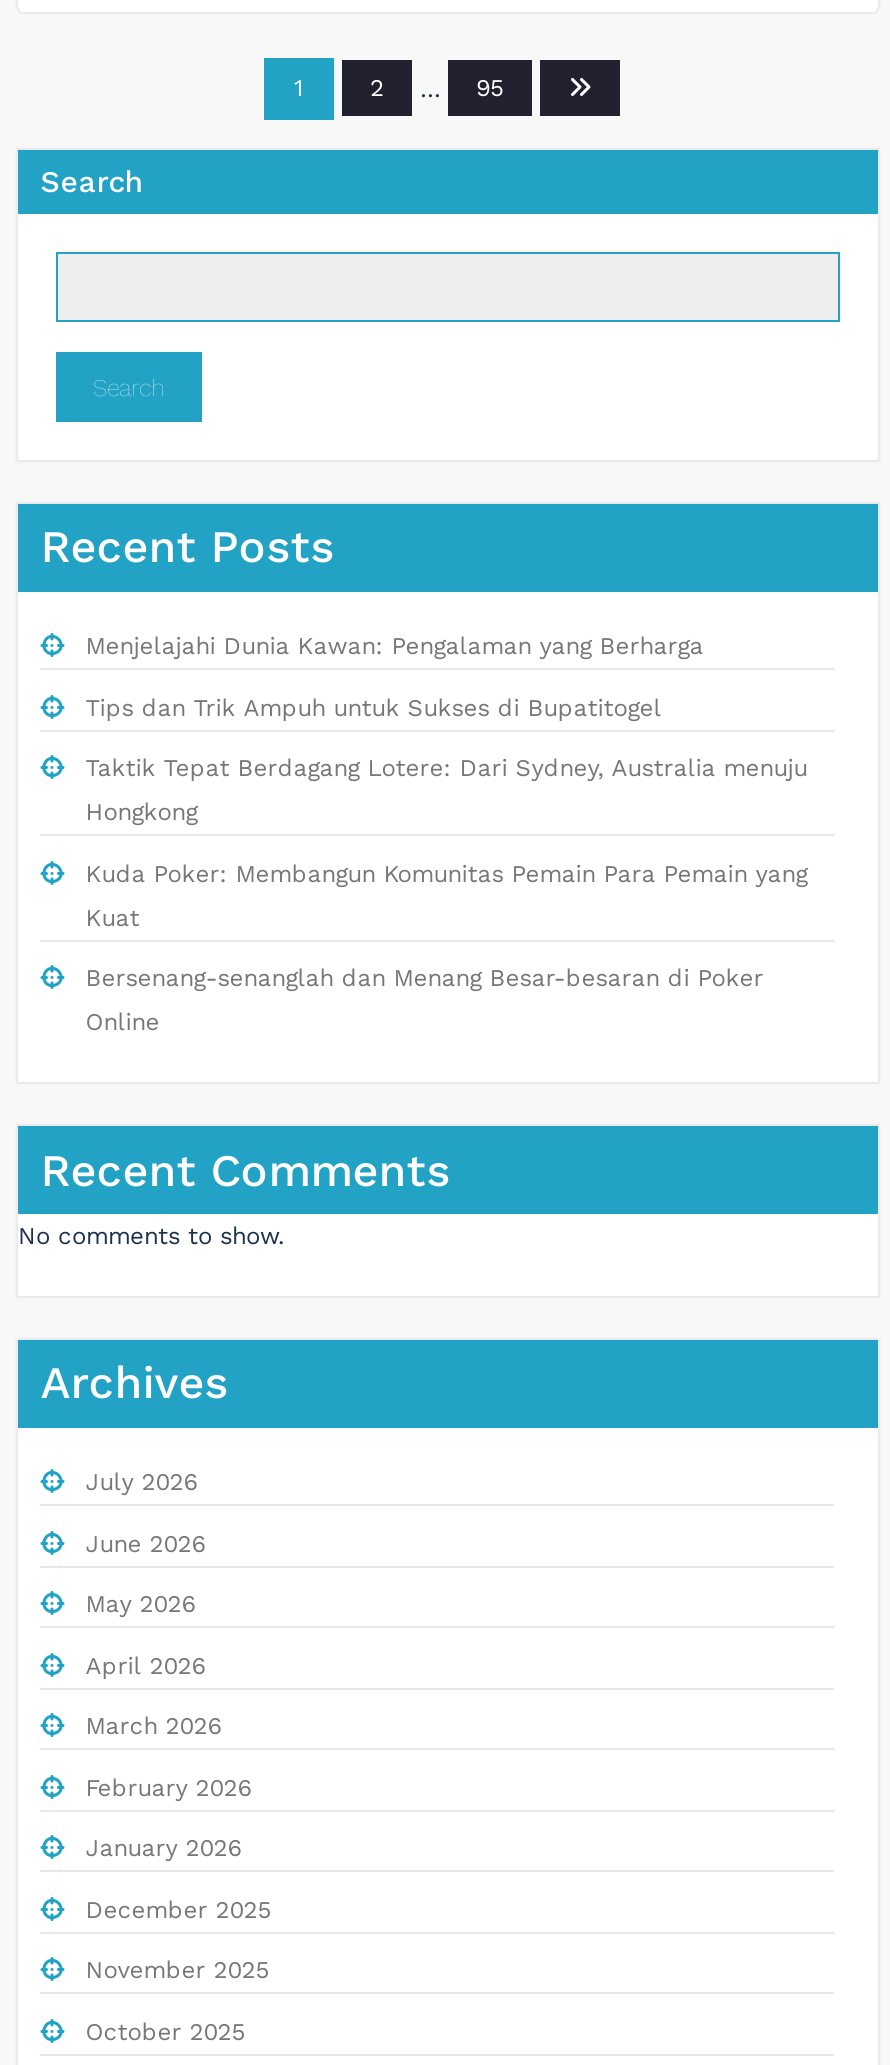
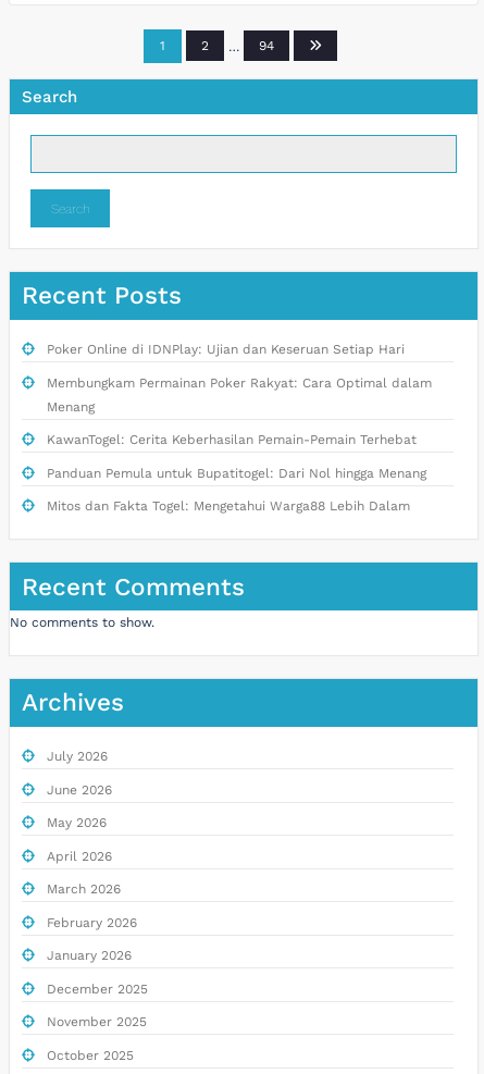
[476,74,504,102] 95 -> [259,38,274,53] 94
[86,632,808,1036] Menjelajahi Dunia Kawan: Pengalaman yang Berharga | Tips dan Trik Ampuh untuk Sukses di Bupatitogel | Taktik Tepat Berdagang Lotere: Dari Sydney, Australia menuju | Hongkong | Kuda Poker: Membangun Komunitas Pemain Para Pemain yang | Kuat | Bersenang-senanglah dan Menang Besar-besaran di Poker | Online -> [47,342,432,514] Poker Online di IDNPlay: Ujian dan Keseruan Setiap Hari | Membungkam Permainan Poker Rakyat: Cara Optimal dalam | Menang | KawanTogel: Cerita Keberhasilan Pemain-Pemain Terhebat | Panduan Pemula untuk Bupatitogel: Dari Nol hingga Menang | Mitos dan Fakta Togel: Mengetahui Warga88 Lebih Dalam

